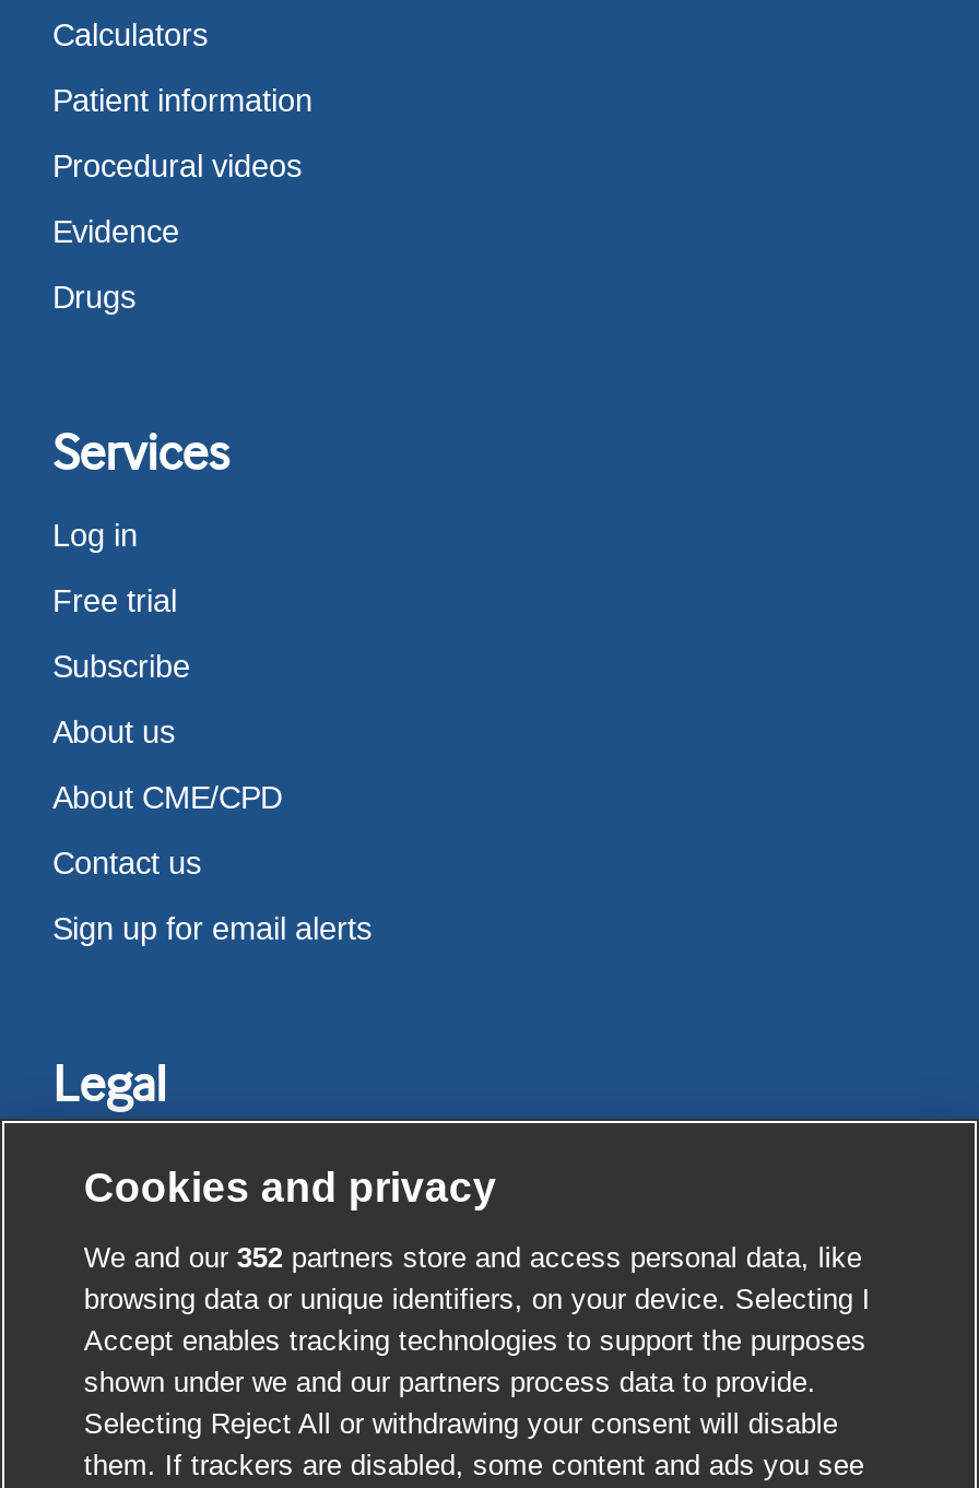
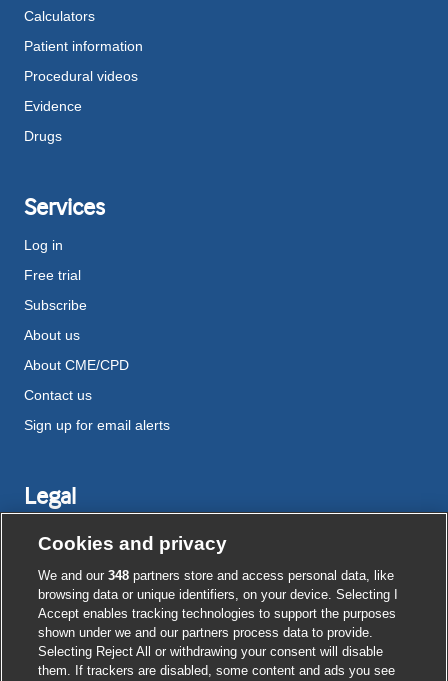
[84,1241,862,1274] We and our 352 partners store and access personal data, like -> [38,568,394,583] We and our 348 partners store and access personal data, like

